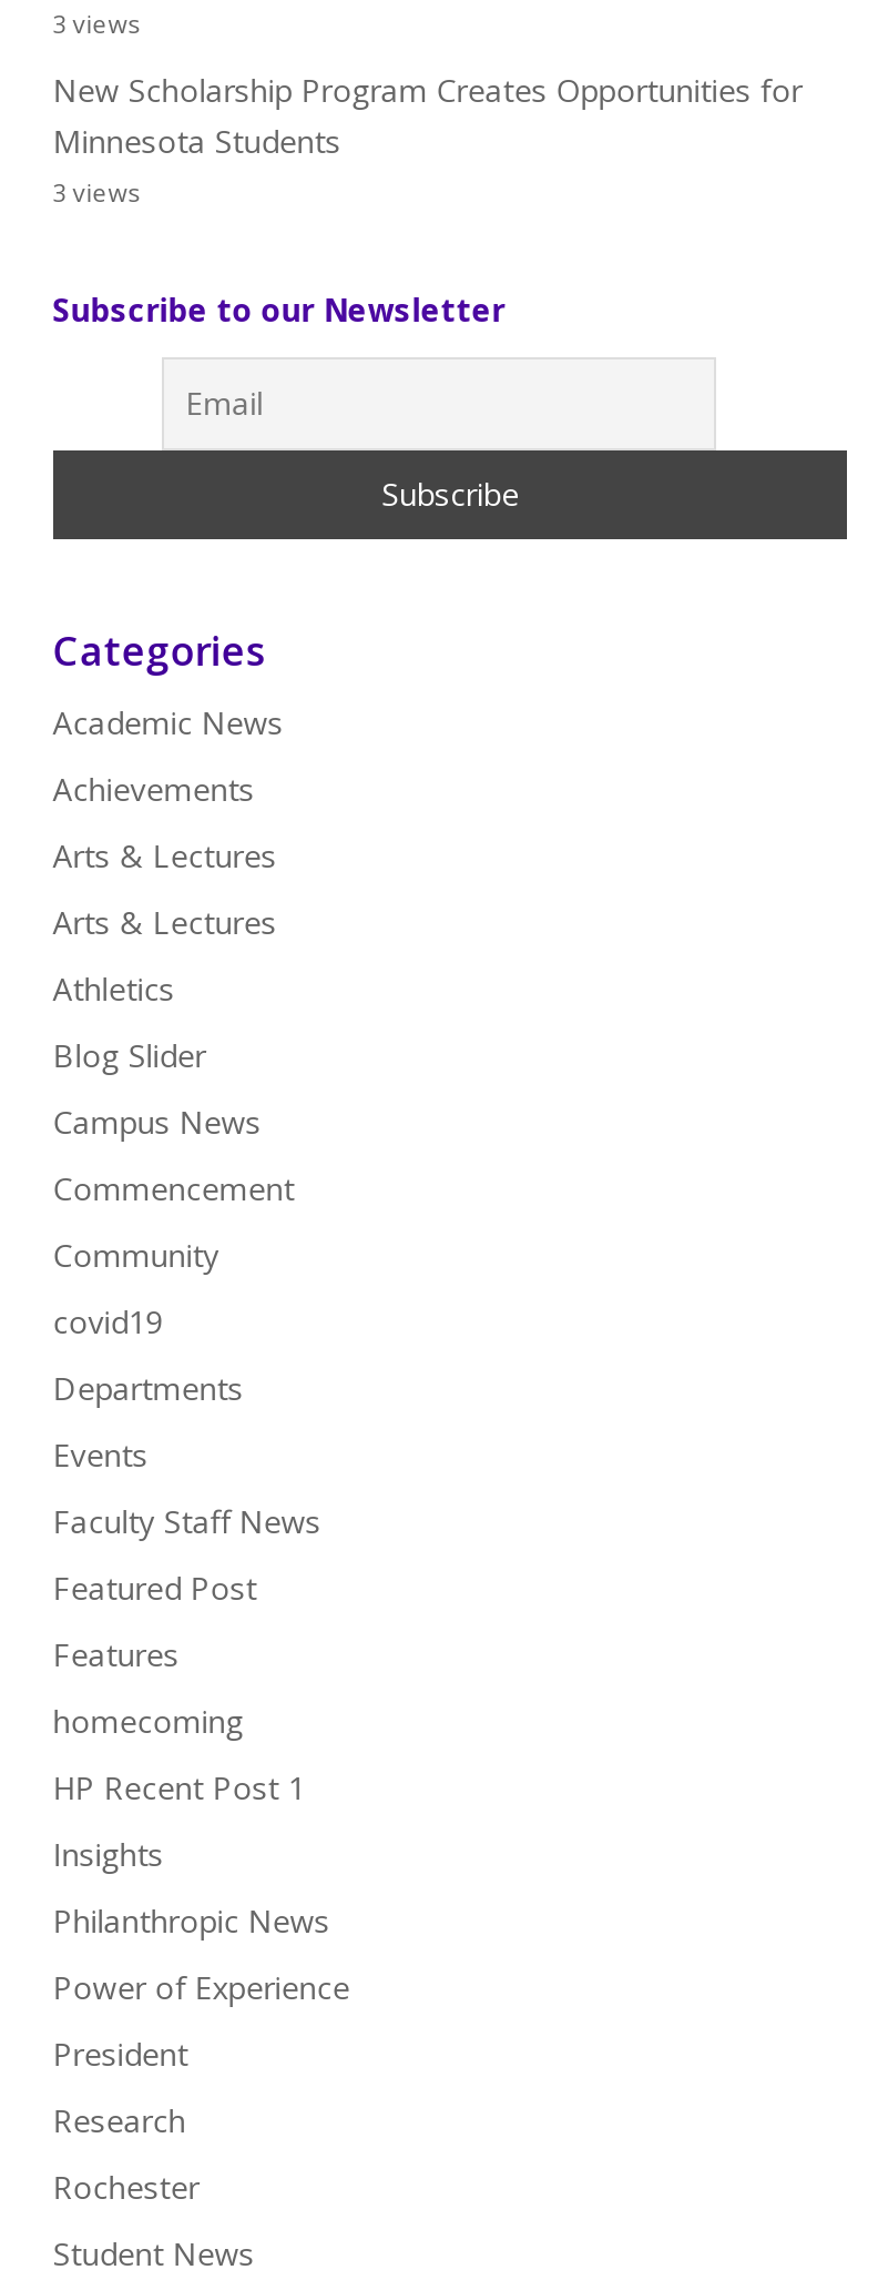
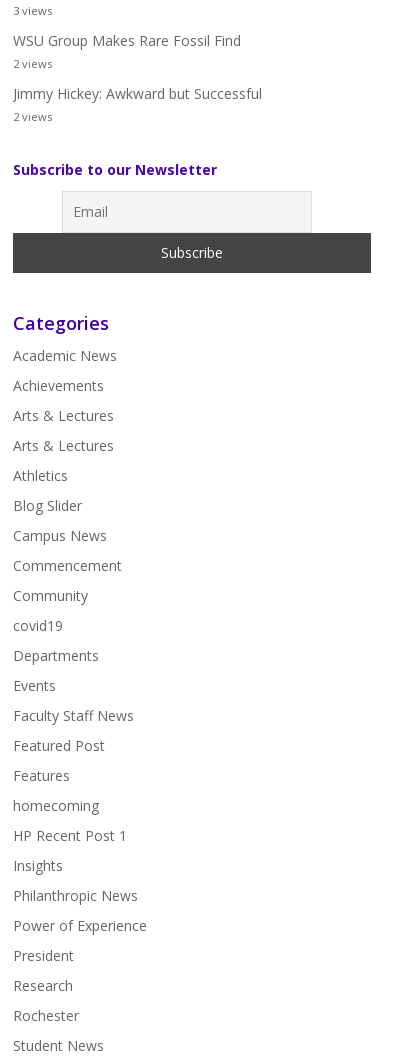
[53,69,802,209] New Scholarship Program Creates Opportunities for | Minnesota Students | 3 views -> [13,31,262,124] WSU Group Makes Rare Fossil Find | 2 views | Jimmy Hickey: Awkward but Successful | 2 views

